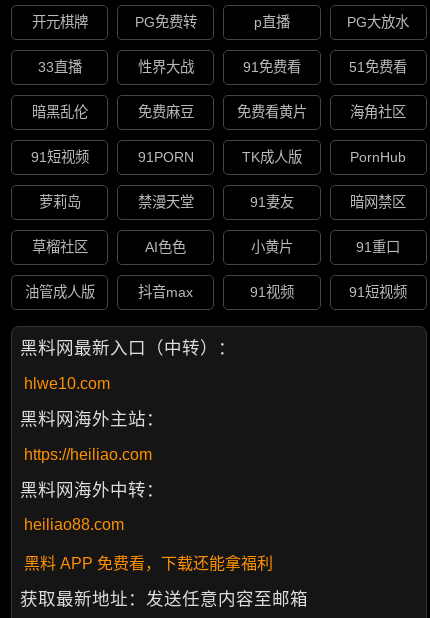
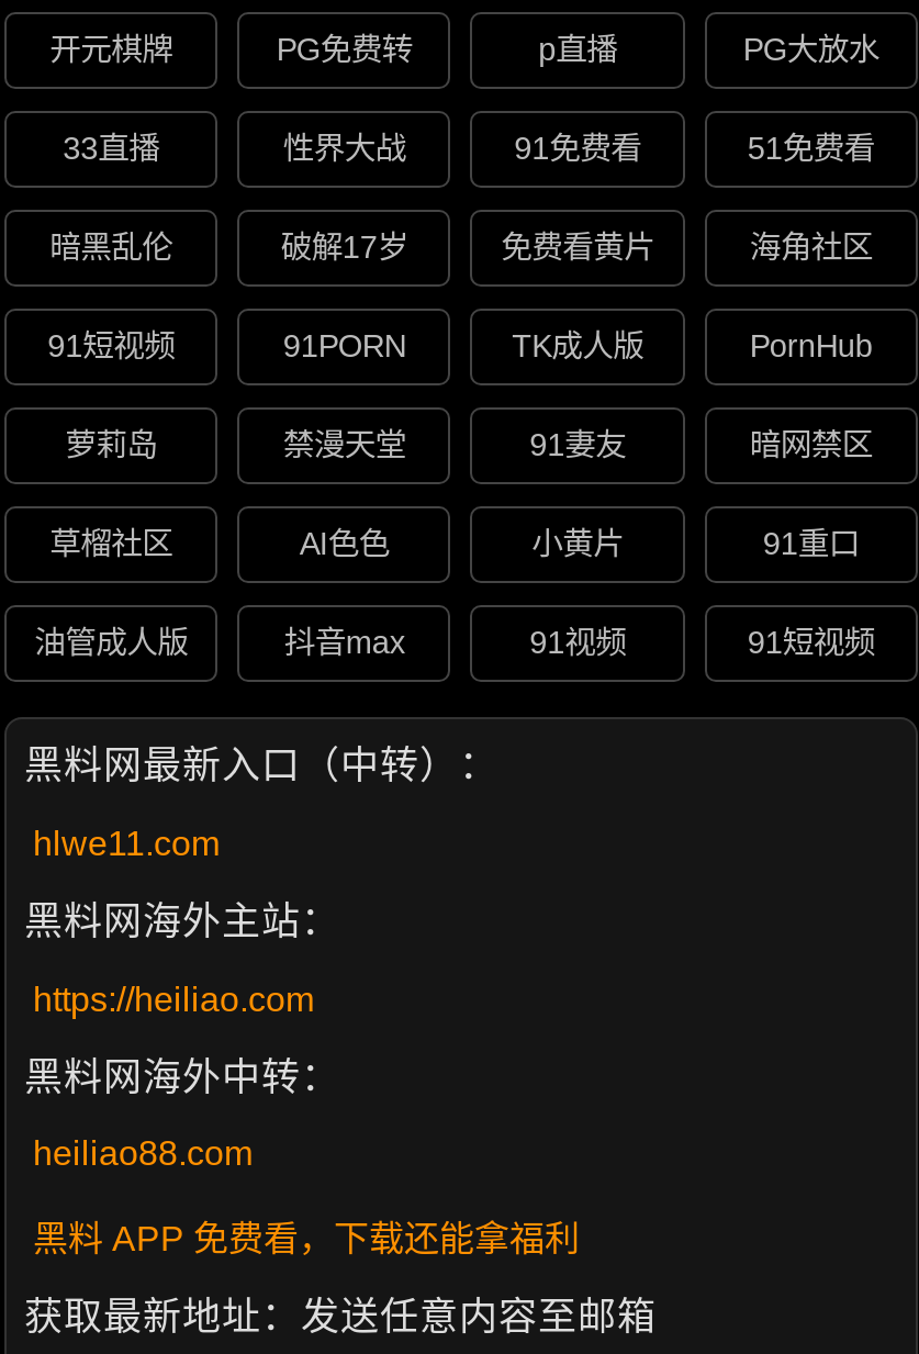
[138,104,194,120] 免费麻豆 -> [281,230,408,266] 破解17岁
[24,375,110,392] hlwe10.com -> [33,824,220,862] hlwe11.com

